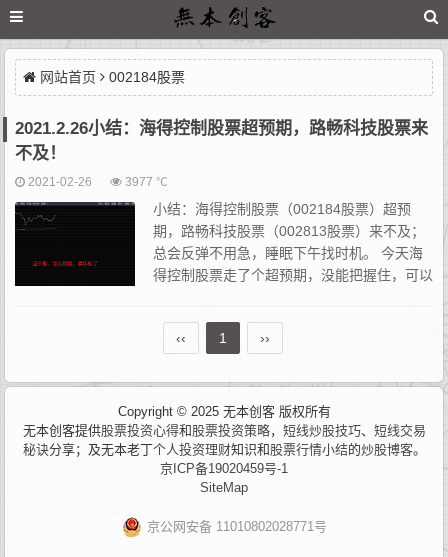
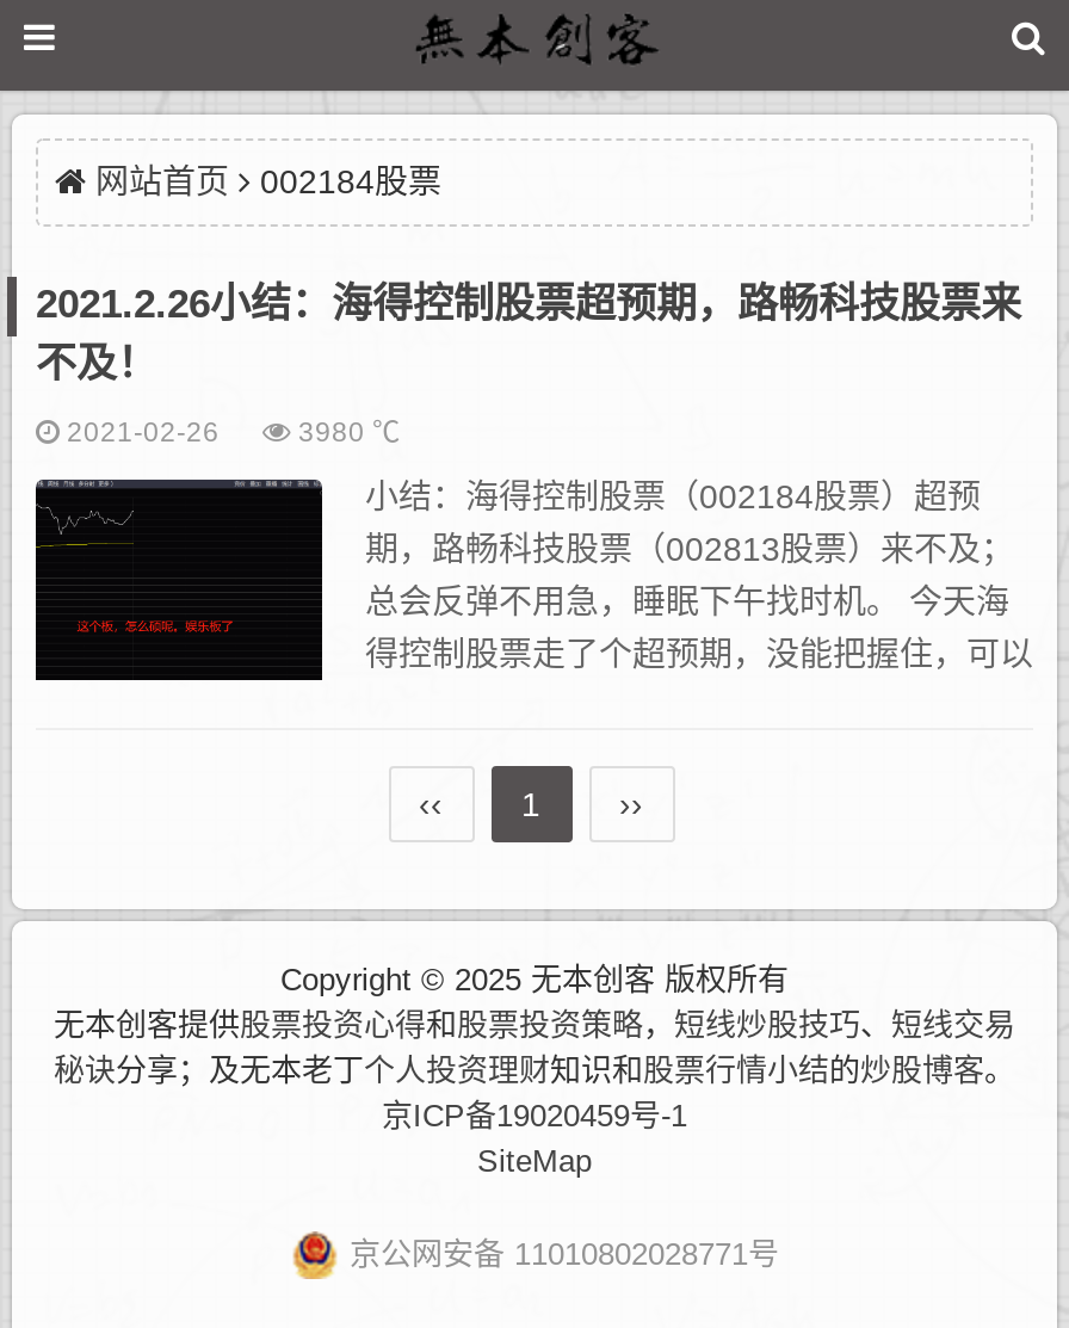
[122,175,168,188] 3977 ℃ -> [291,415,401,446] 3980 ℃

